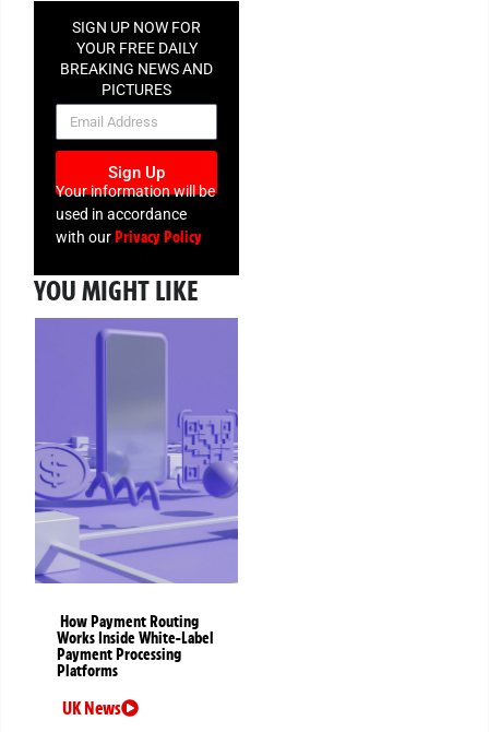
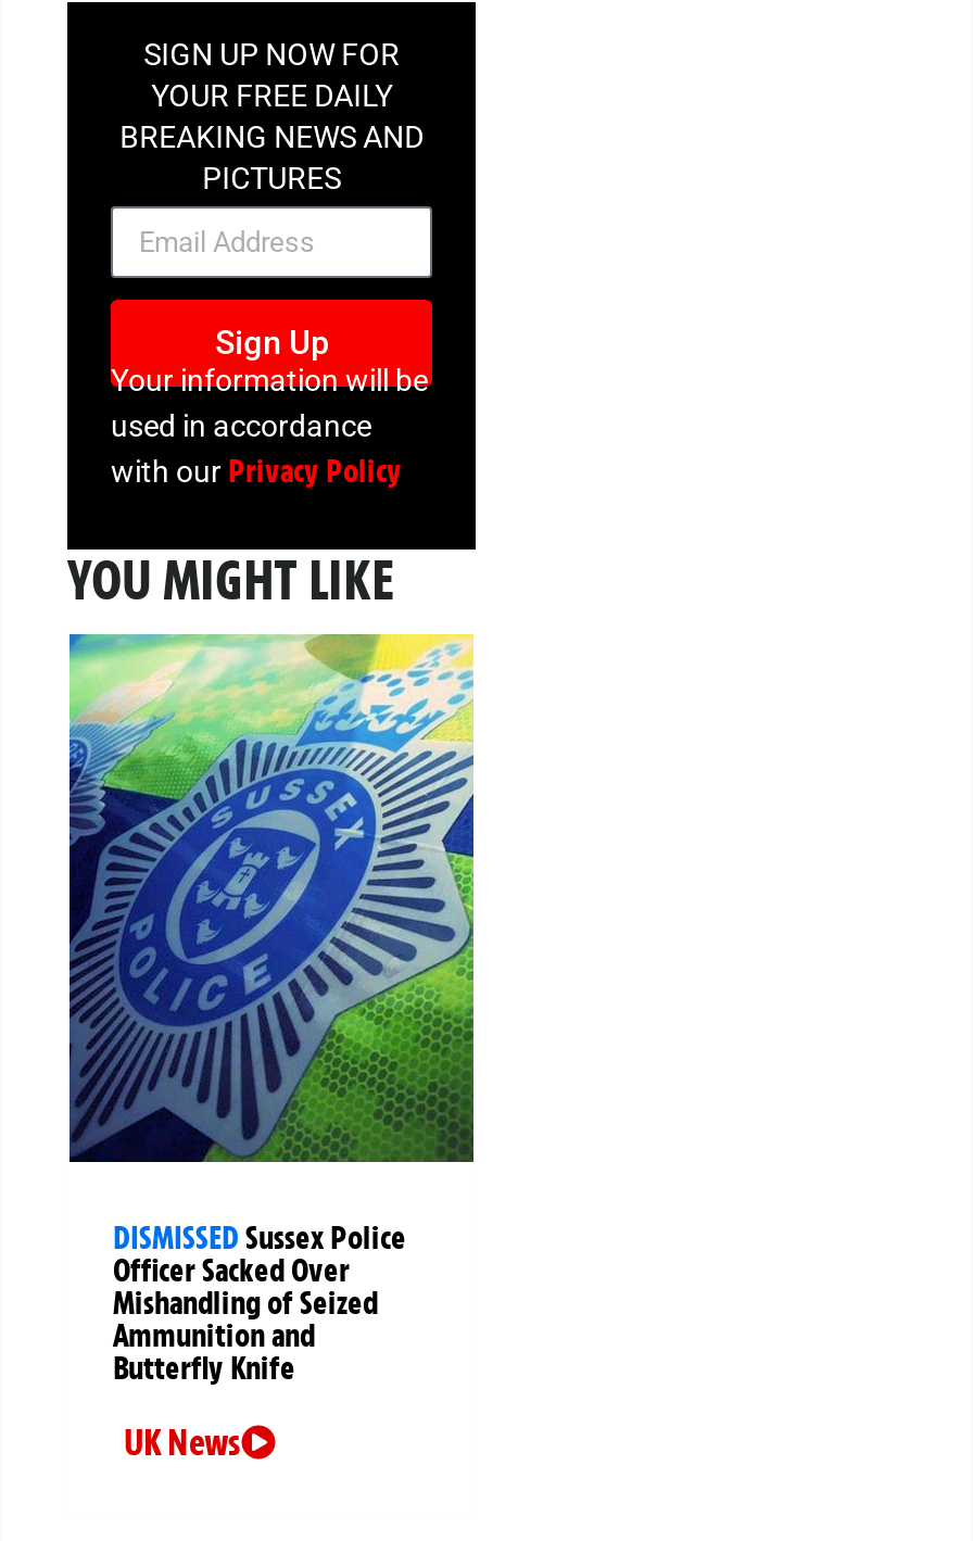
[34,317,239,681] [image] | How Payment Routing | Works Inside White-Label | Payment Processing | Platforms -> [67,632,476,1387] [image] | DISMISSED Sussex Police | Officer Sacked Over | Mishandling of Seized | Ammunition and | Butterfly Knife

